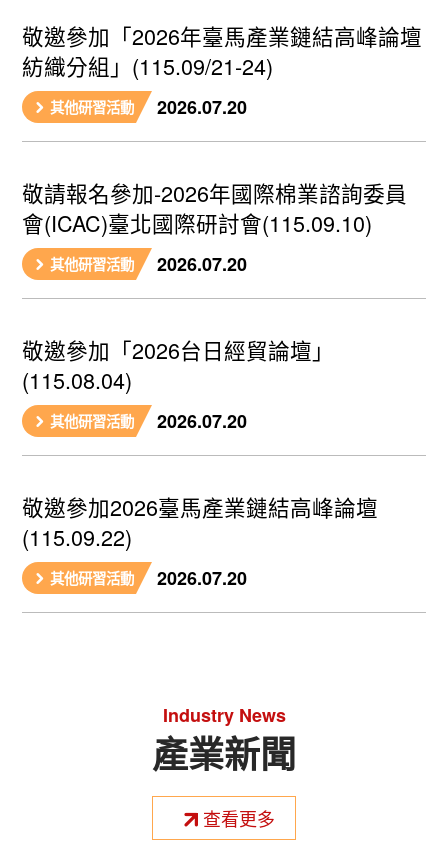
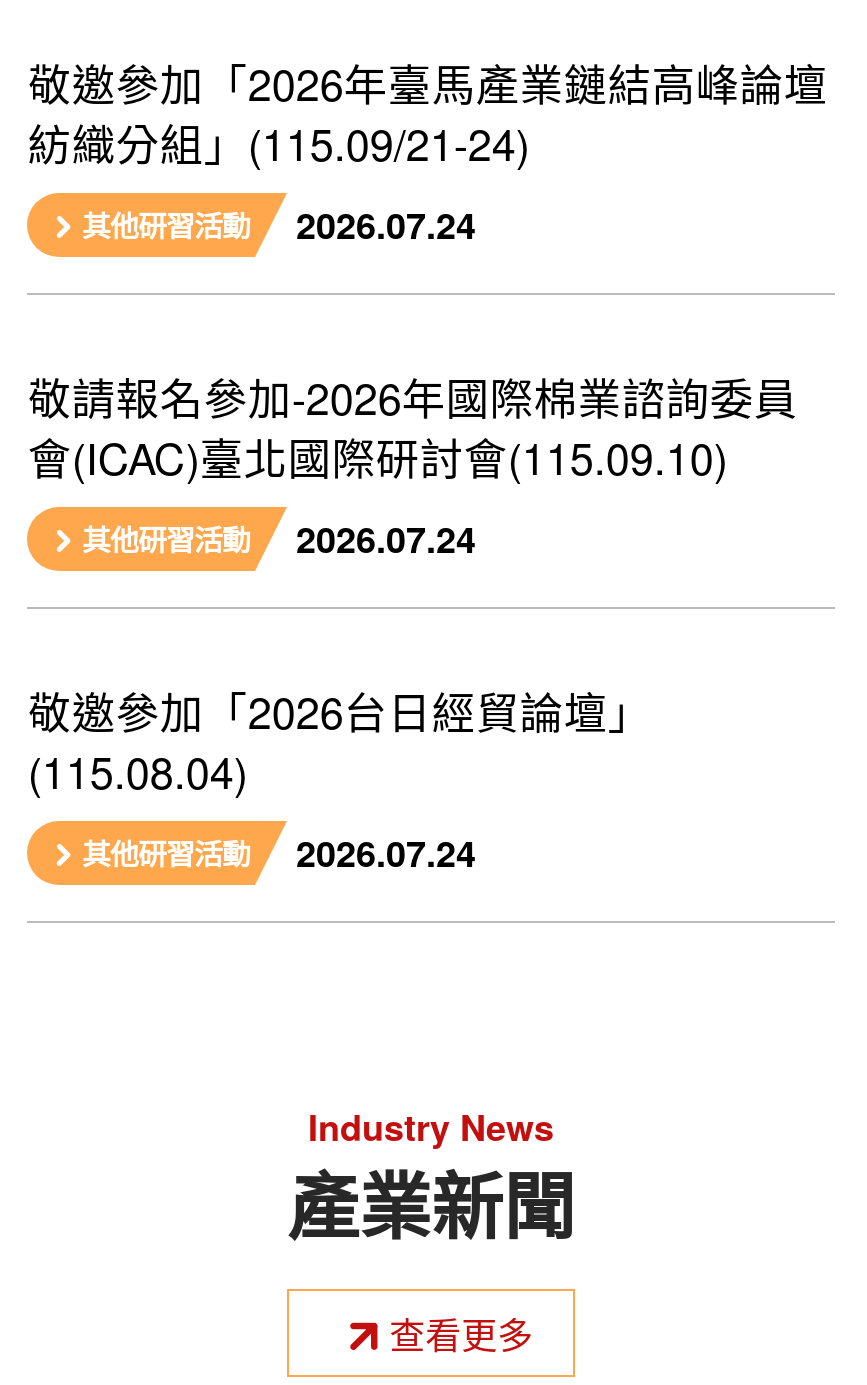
[49,94,246,120] 其他研習活動 2026.07.20 -> [82,199,476,251] 其他研習活動 2026.07.24
[49,251,246,277] 其他研習活動 2026.07.20 -> [82,513,476,565] 其他研習活動 2026.07.24
[22,408,378,591] 2026.07.20 | 敬邀參加2026臺馬產業鏈結高峰論壇 | (115.09.22) | 其他研習活動 | 2026.07.20 -> [296,827,476,879] 2026.07.24

